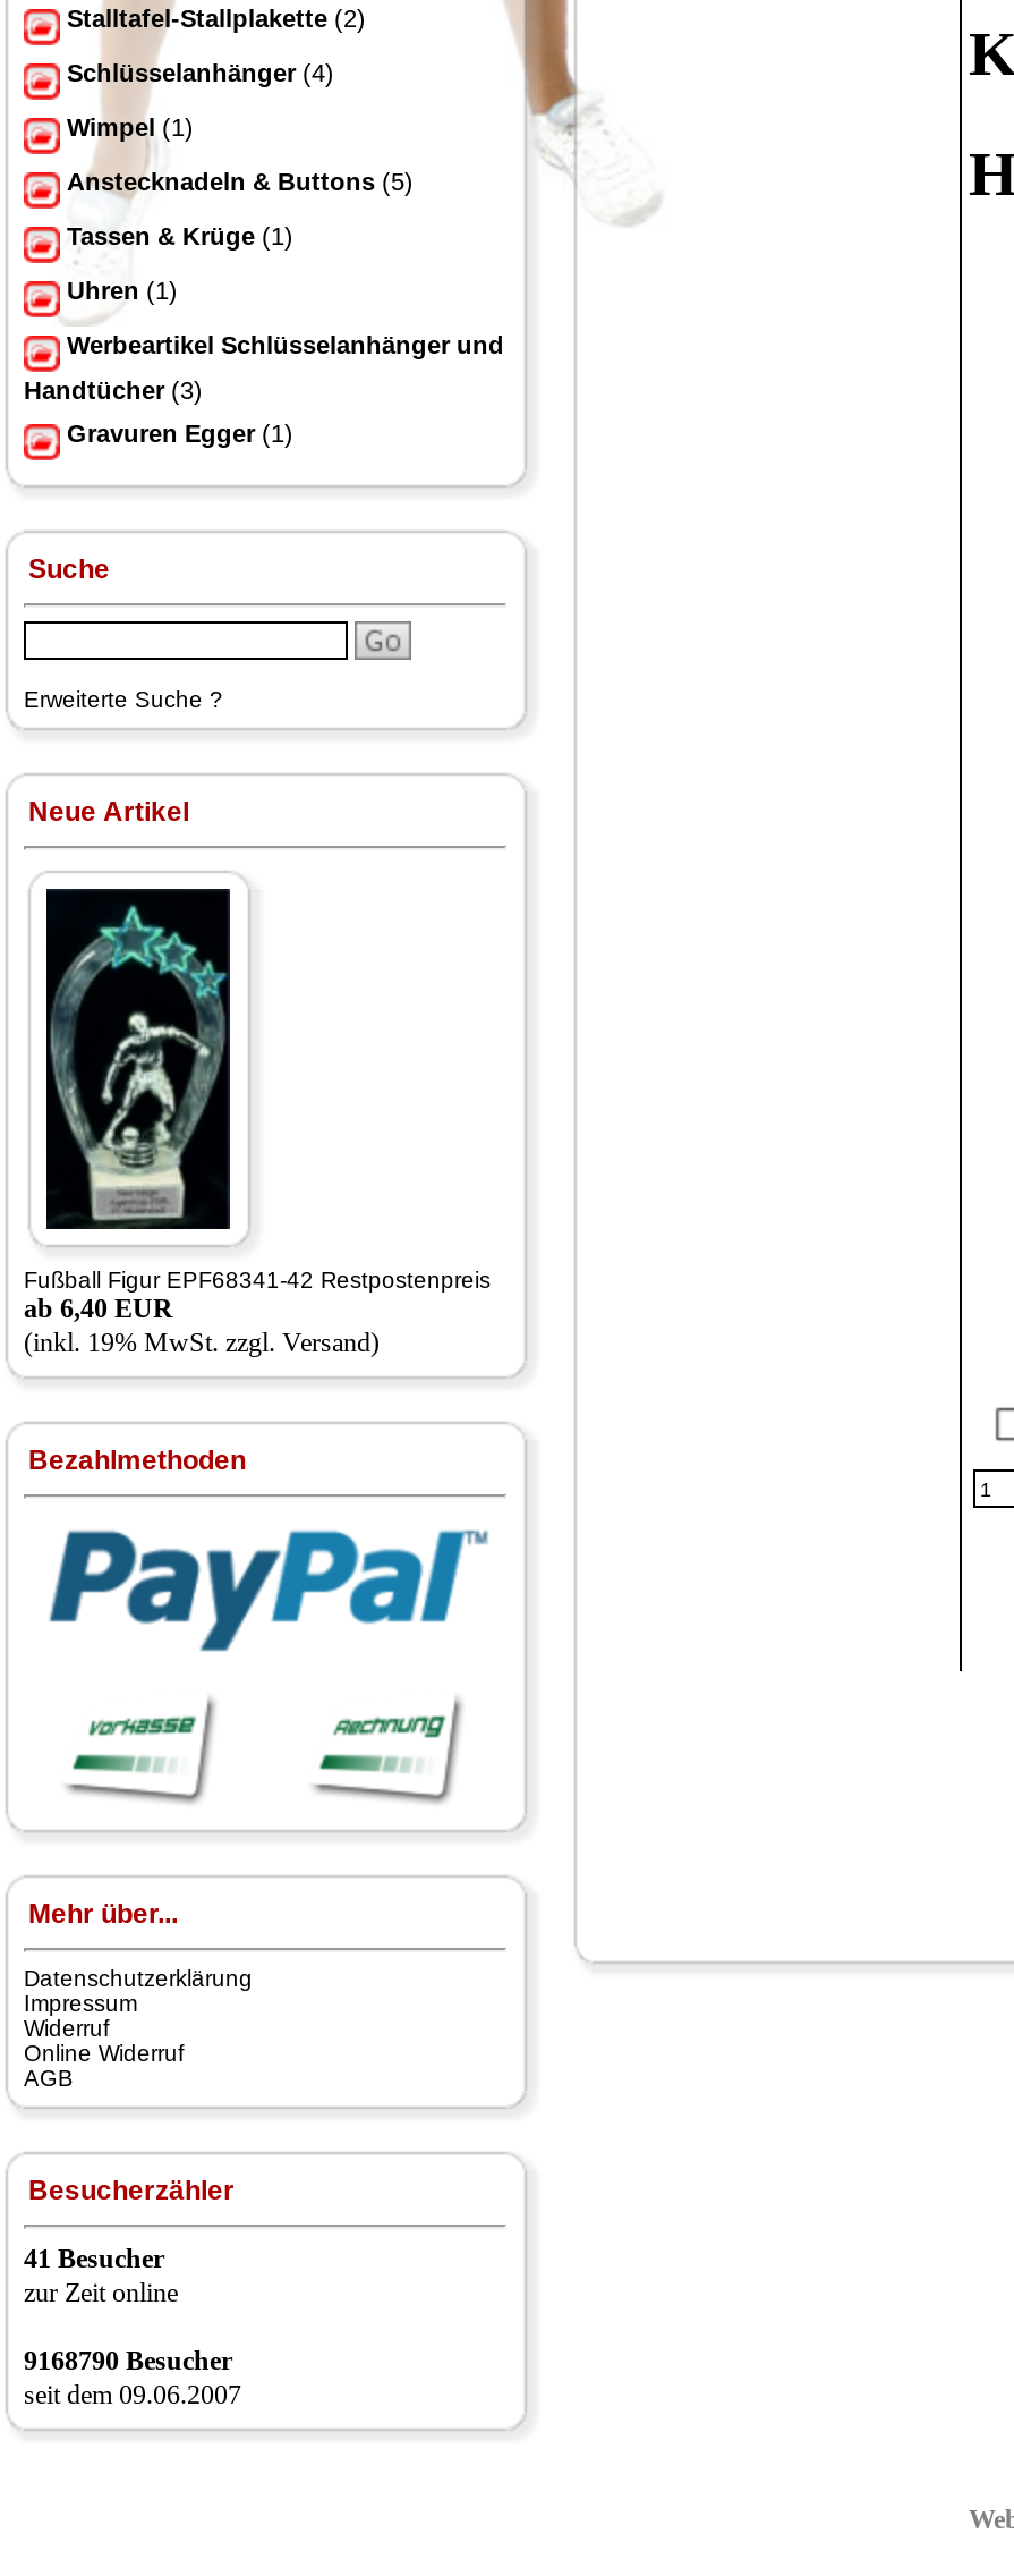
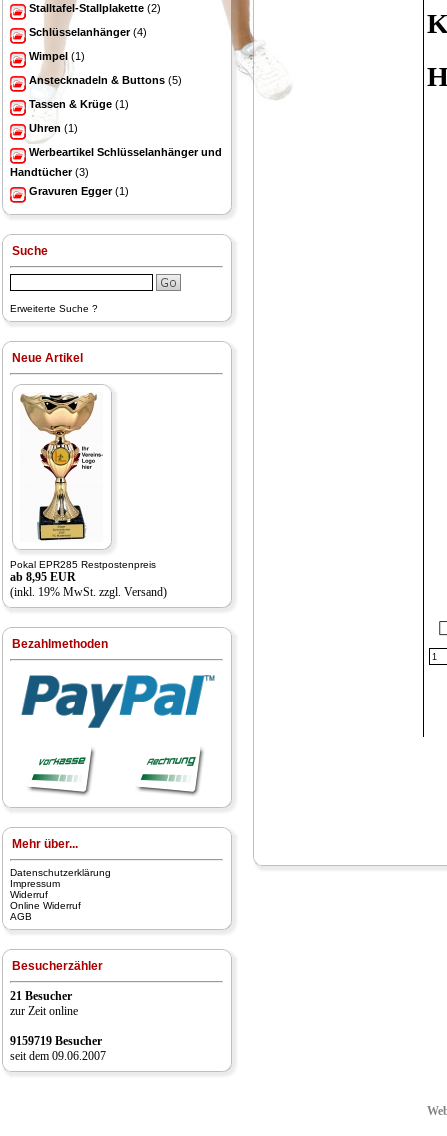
[24,887,491,1324] [image] | Fußball Figur EPF68341-42 Restpostenpreis | ab 6,40 EUR -> [10,392,156,584] [image] | Pokal EPR285 Restpostenpreis | ab 8,95 EUR
[24,2243,164,2274] 41 Besucher -> [10,989,72,1003] 21 Besucher
[24,2345,232,2376] 9168790 Besucher -> [10,1034,102,1048] 9159719 Besucher

